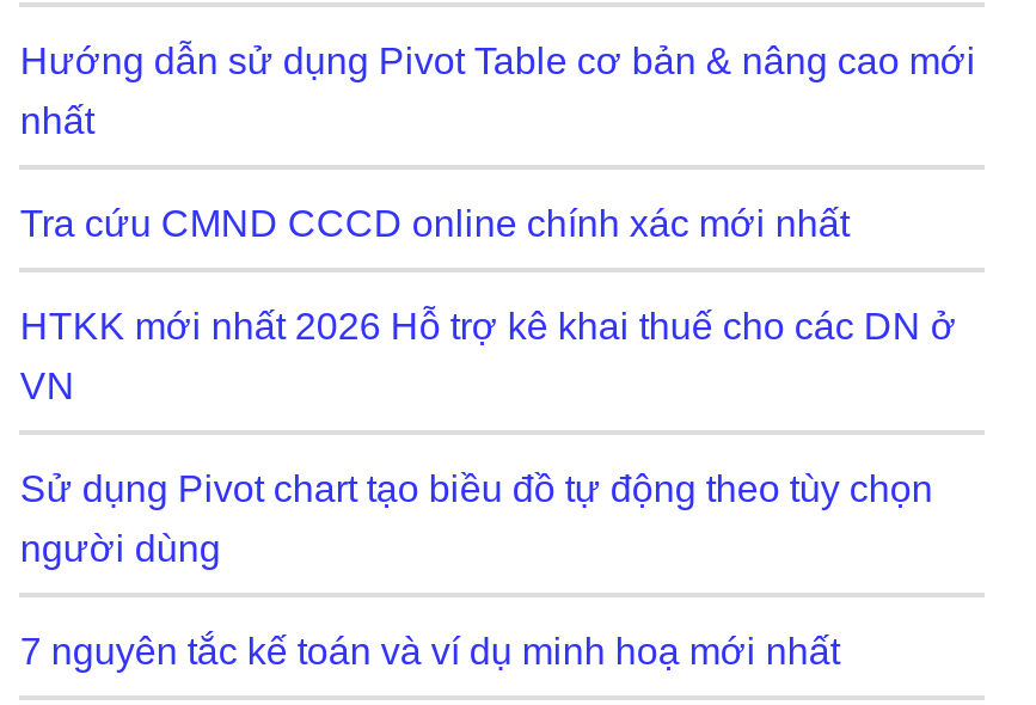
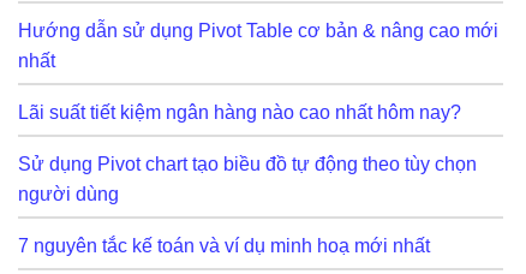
[20,204,957,407] Tra cứu CMND CCCD online chính xác mới nhất | HTKK mới nhất 2026 Hỗ trợ kê khai thuế cho các DN ở | VN -> [18,102,462,123] Lãi suất tiết kiệm ngân hàng nào cao nhất hôm nay?

